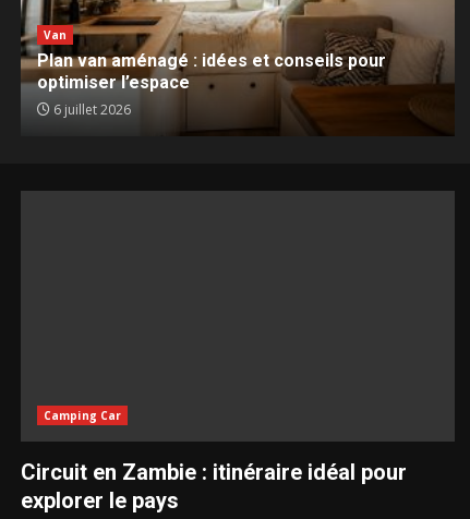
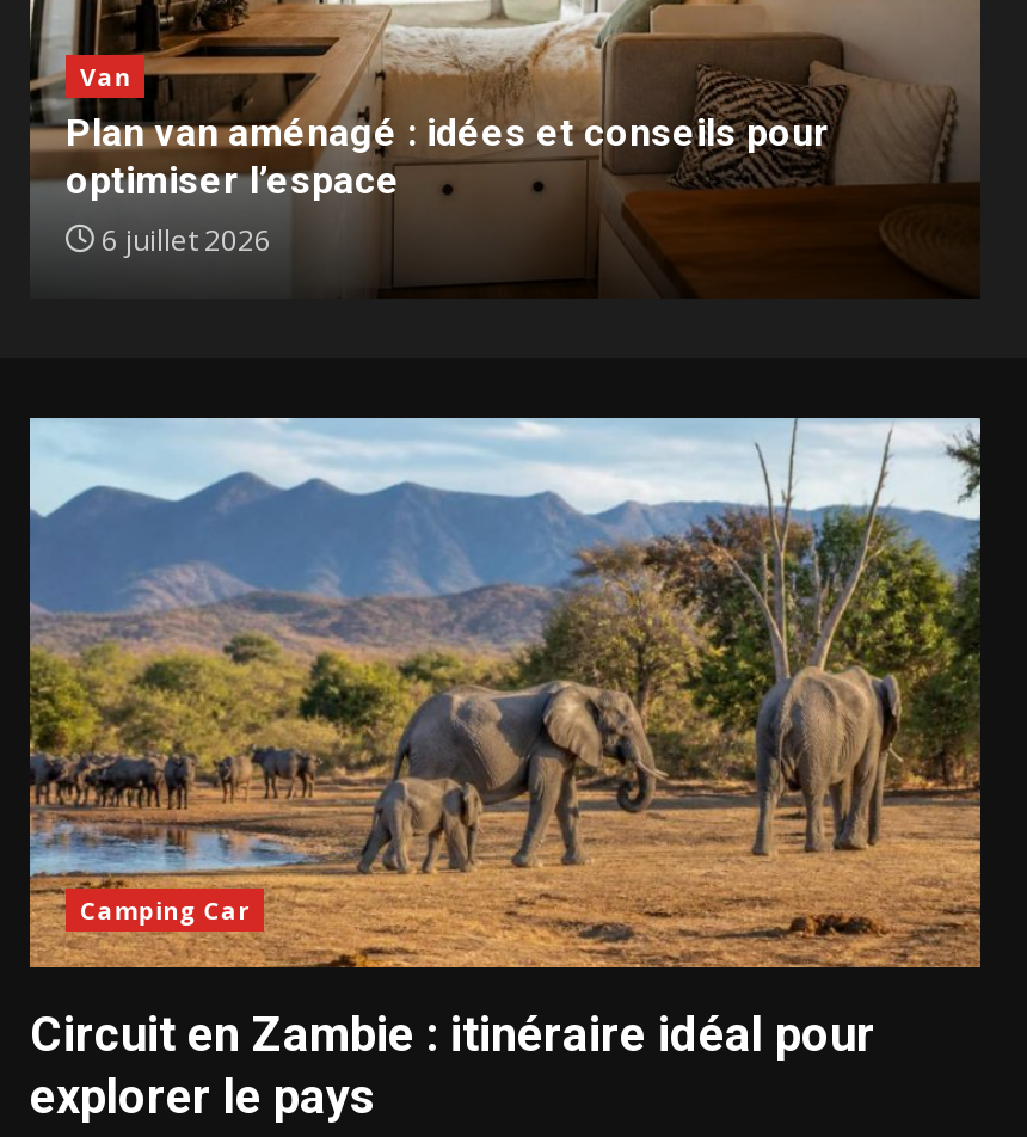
none -> [27,416,983,970] [image]

